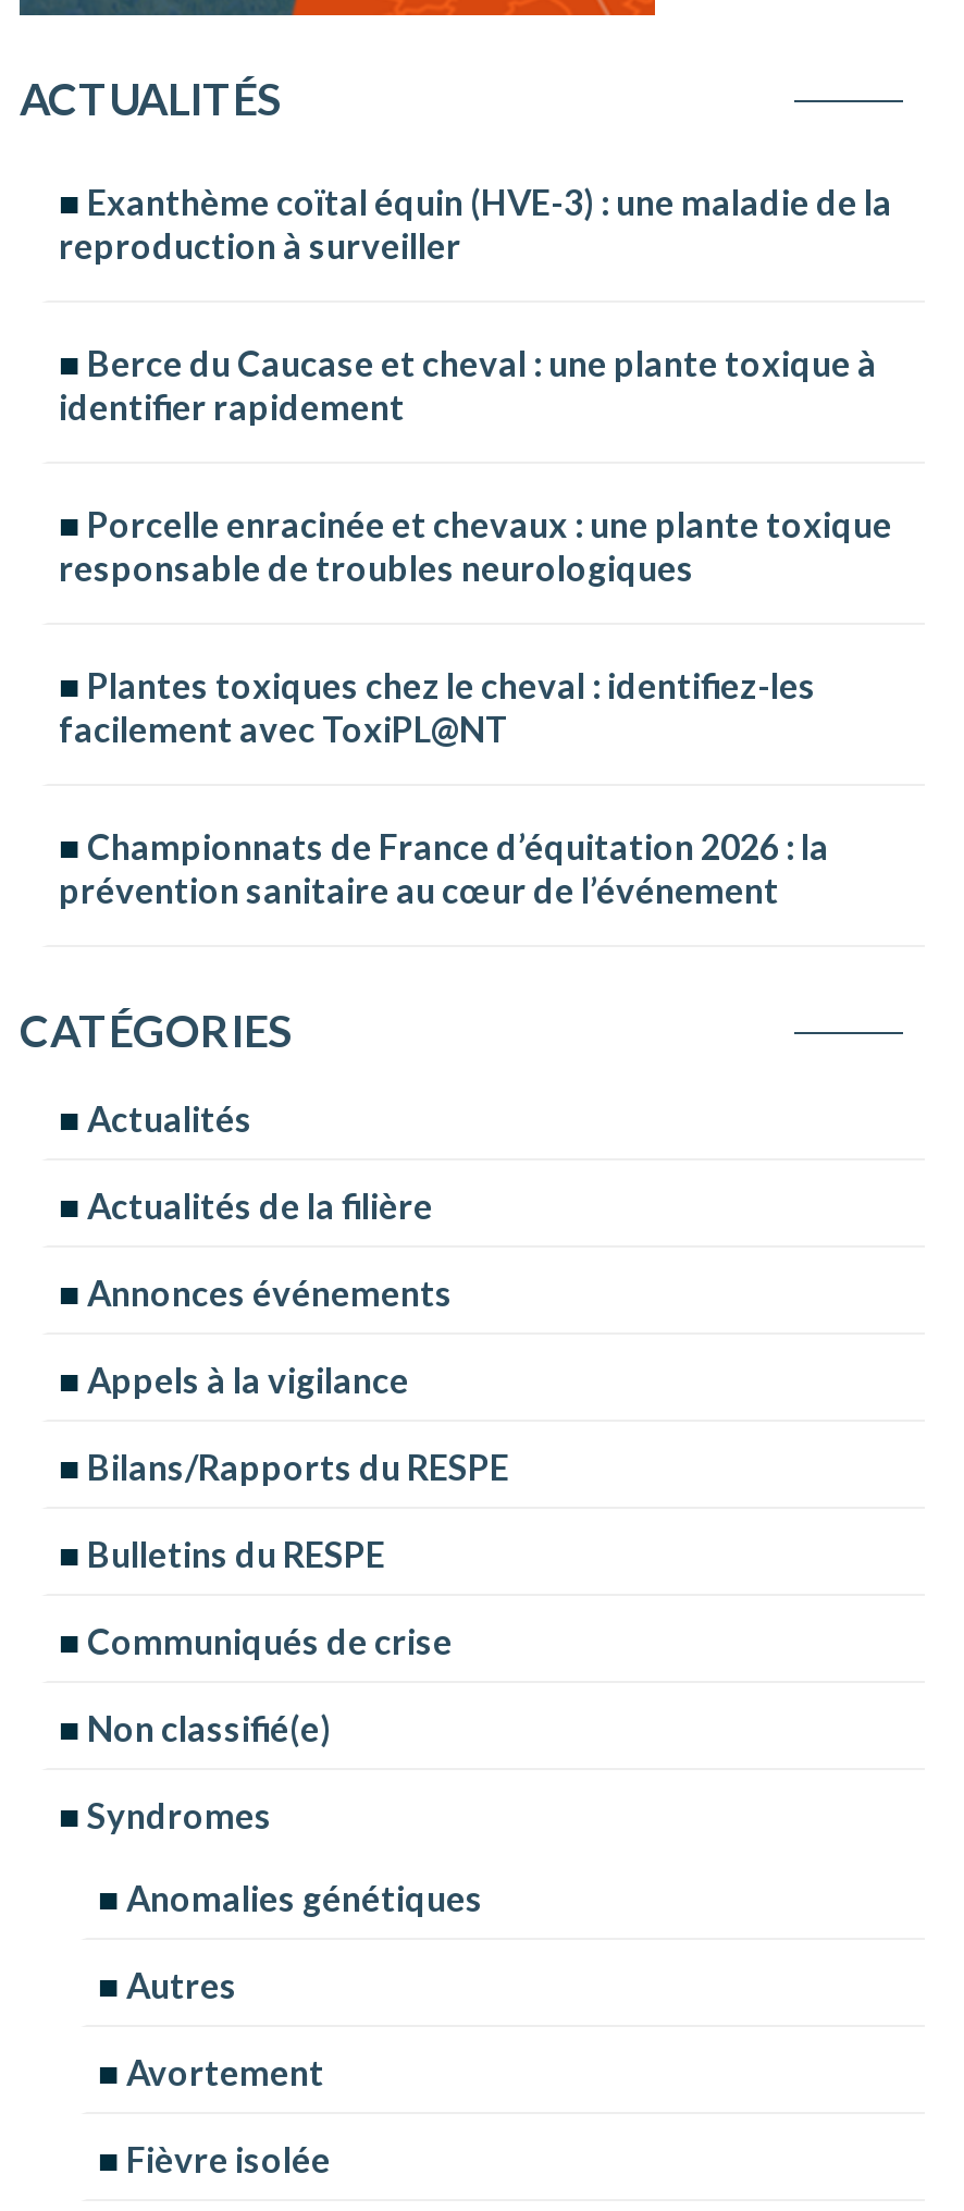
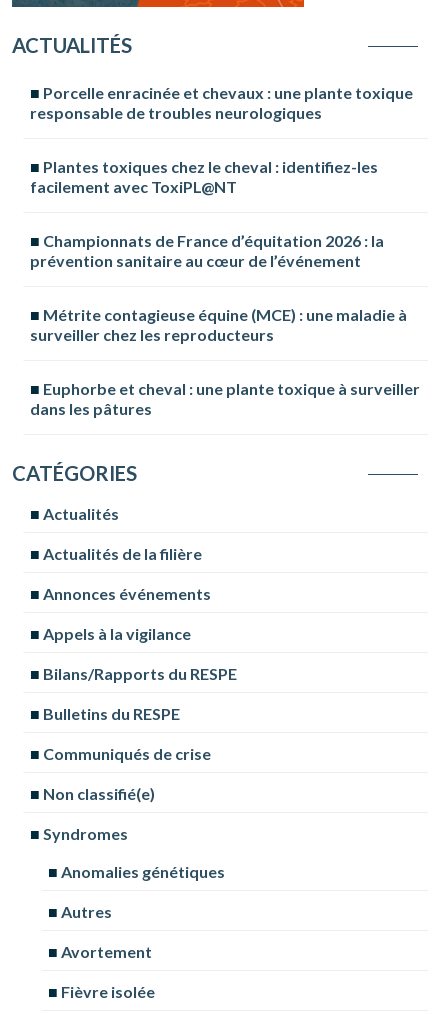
[59,181,892,427] Exanthème coïtal équin (HVE-3) : une maladie de la | reproduction à surveiller | Berce du Caucase et cheval : une plante toxique à | identifier rapidement -> none
moved [59,503,892,910] -> [30,83,413,270]: Porcelle enracinée et chevaux : une plante toxique | responsable de troubles neurologiques | Plantes toxiques chez le cheval : identifiez-les | facilement avec ToxiPL@NT | Championnats de France d’équitation 2026 : la | prévention sanitaire au cœur de l’événement
none -> [30,305,420,418] Métrite contagieuse équine (MCE) : une maladie à | surveiller chez les reproducteurs | Euphorbe et cheval : une plante toxique à surveiller | dans les pâtures

